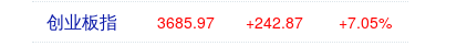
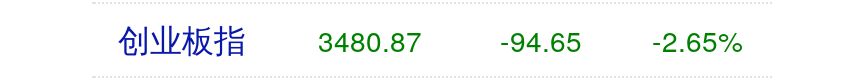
[157,11,215,33] 3685.97 -> [318,20,422,60] 3480.87
[246,11,303,33] +242.87 -> [500,20,582,60] -94.65
[339,11,392,33] +7.05% -> [652,20,742,60] -2.65%

